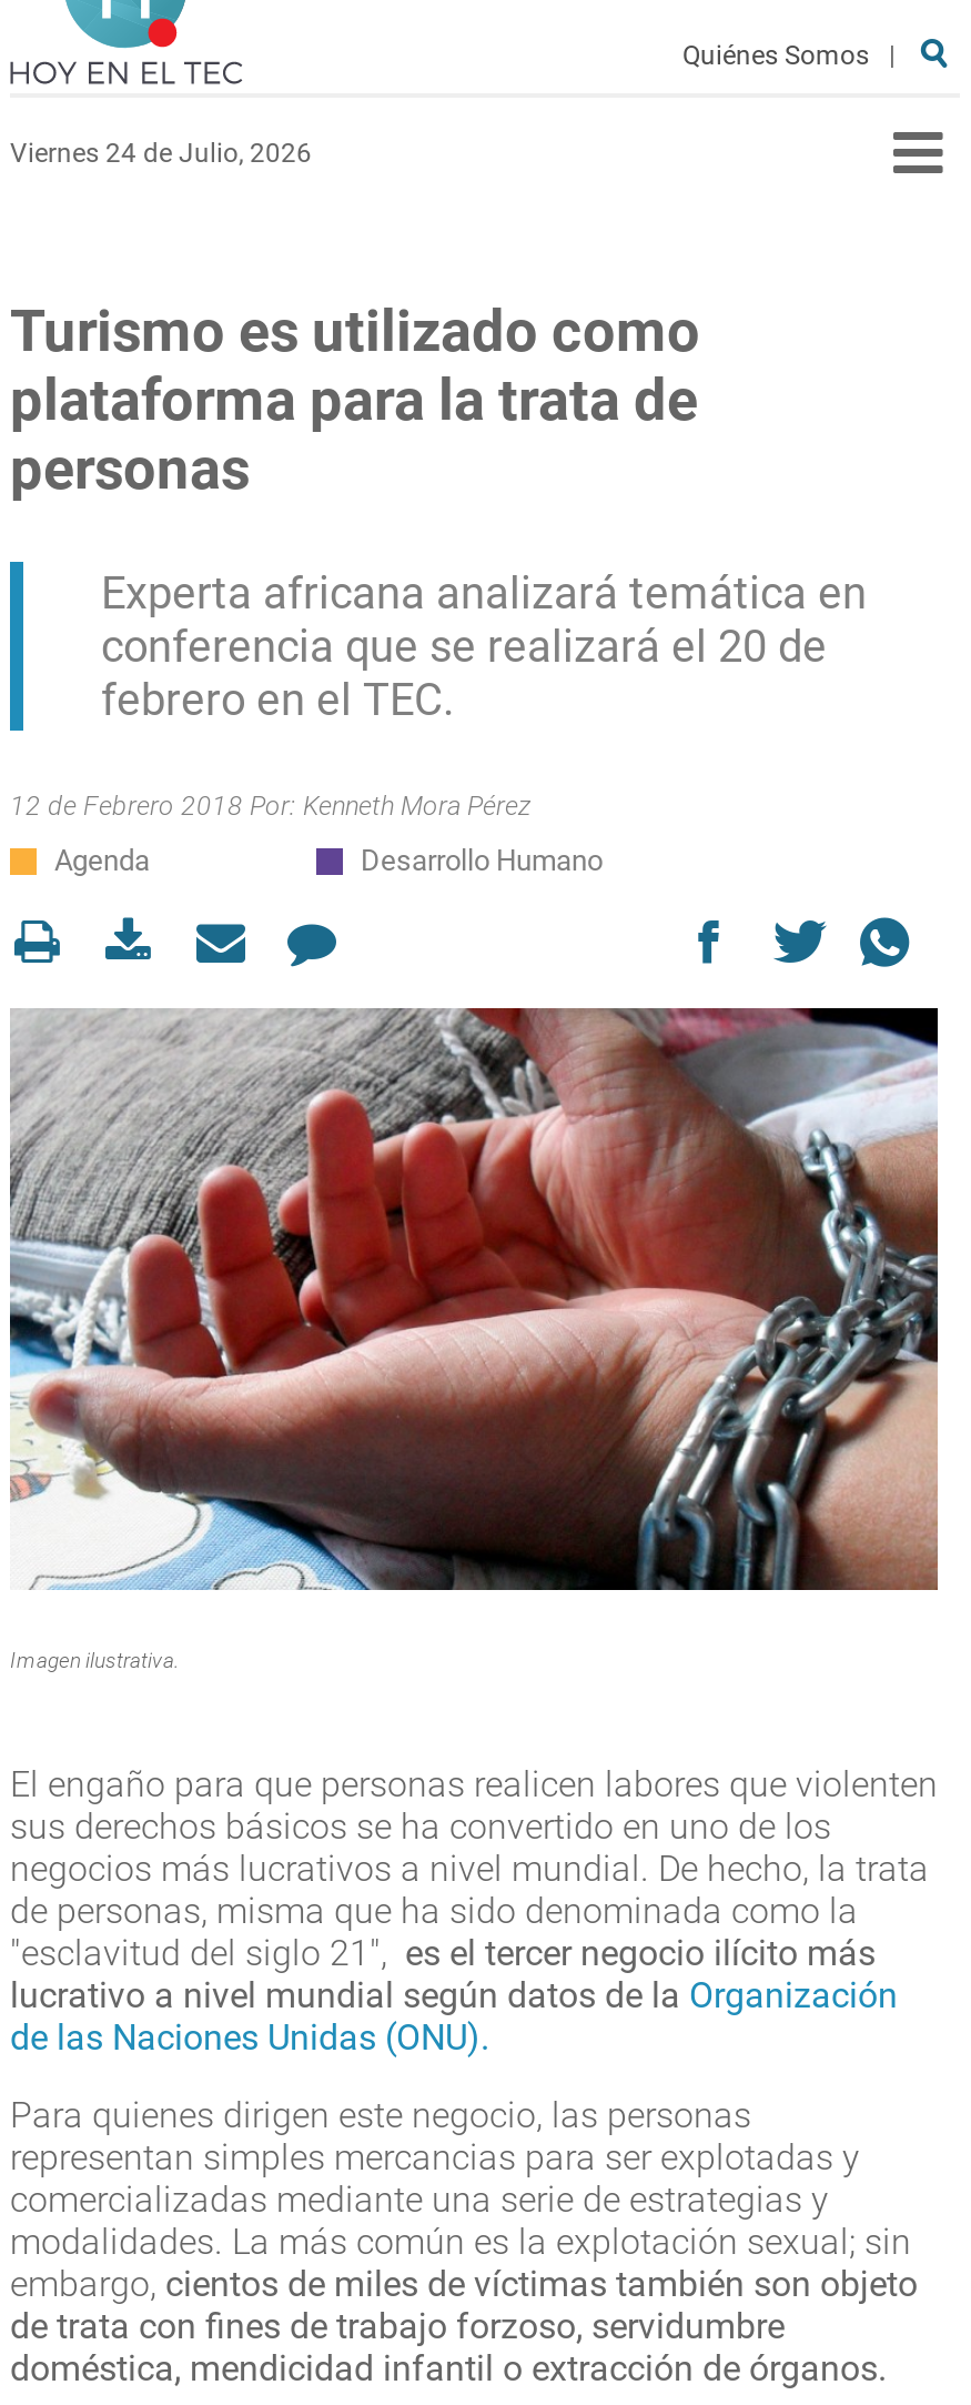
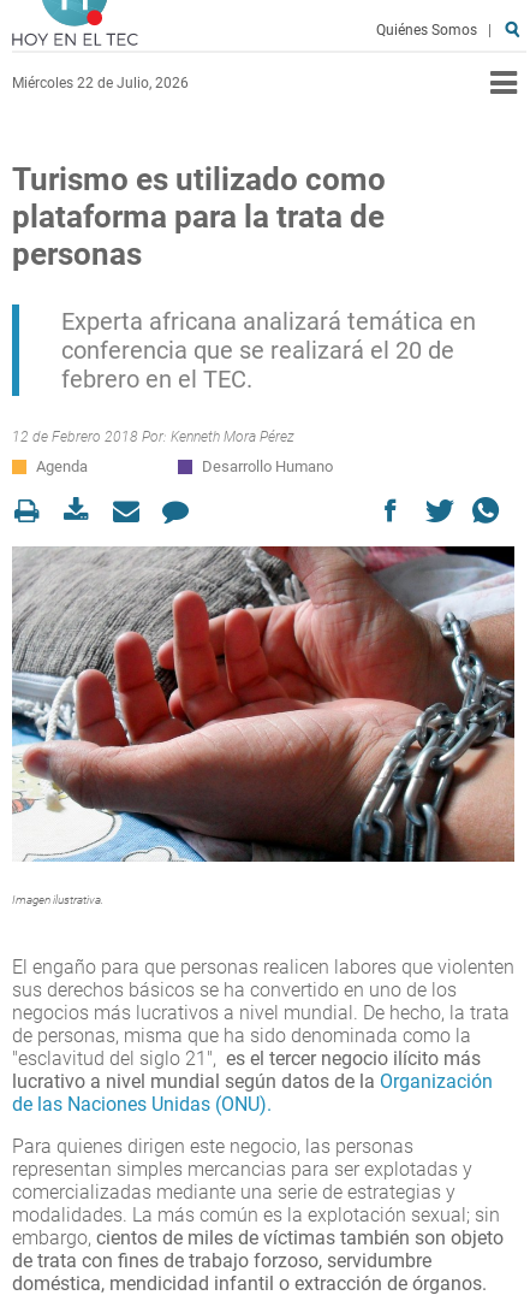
[10,138,312,169] Viernes 24 de Julio, 2026 -> [12,75,189,91] Miércoles 22 de Julio, 2026

